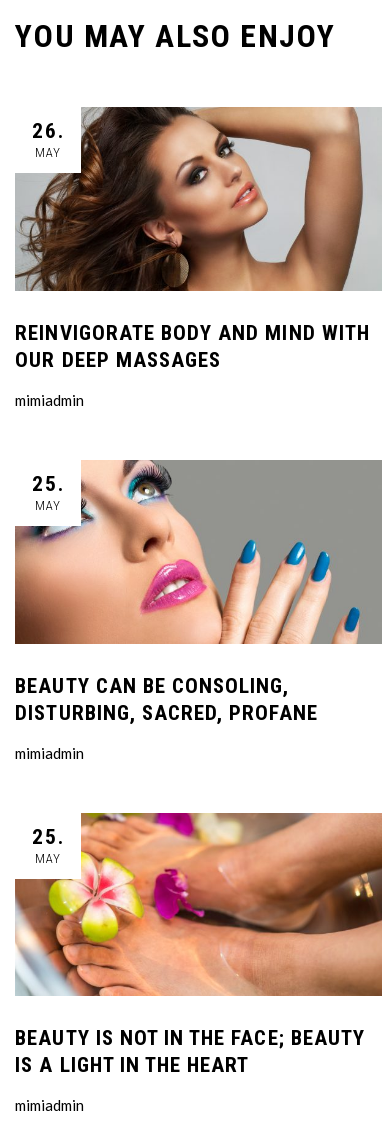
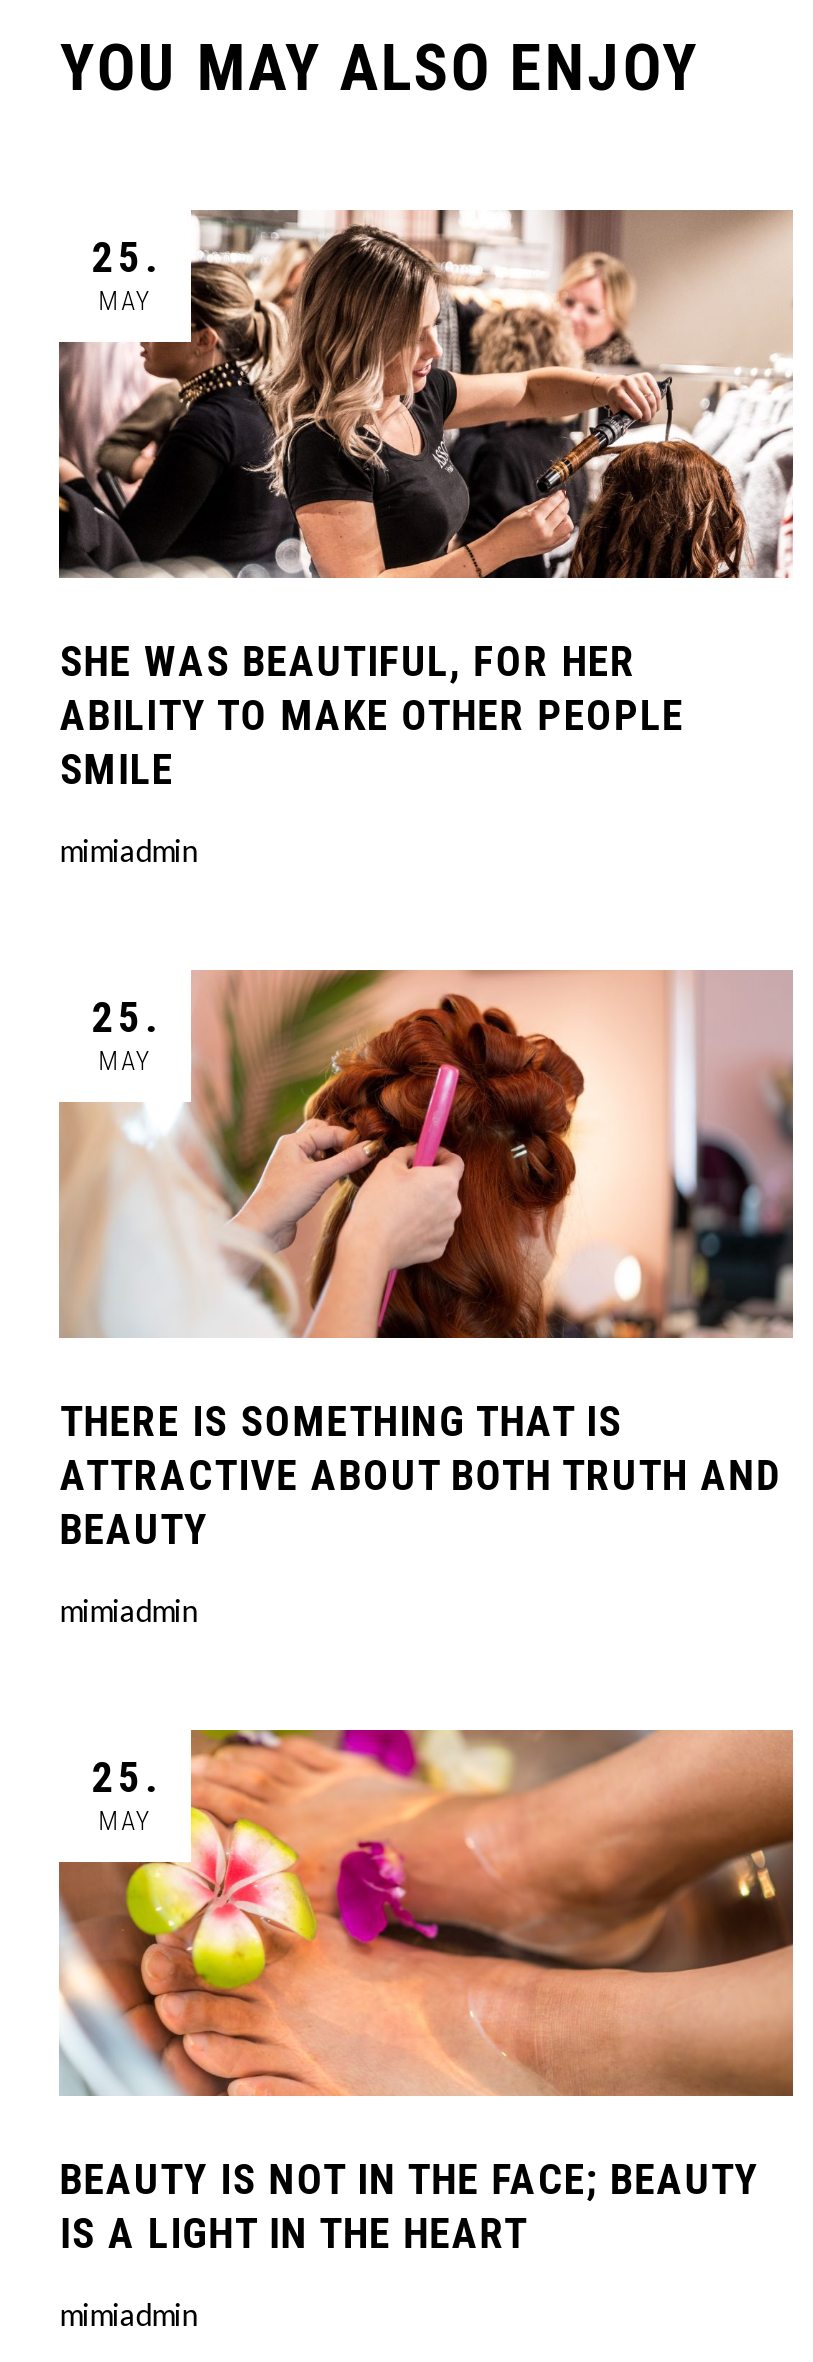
[14,106,382,292] [image] | 26. -> [59,210,793,580] [image] | 25.
[15,321,370,372] REINVIGORATE BODY AND MIND WITH | OUR DEEP MASSAGES -> [60,638,684,794] SHE WAS BEAUTIFUL, FOR HER | ABILITY TO MAKE OTHER PEOPLE | SMILE
[15,459,382,725] [image] | BEAUTY CAN BE CONSOLING, | DISTURBING, SACRED, PROFANE -> [59,968,793,1554] [image] | THERE IS SOMETHING THAT IS | ATTRACTIVE ABOUT BOTH TRUTH AND | BEAUTY

